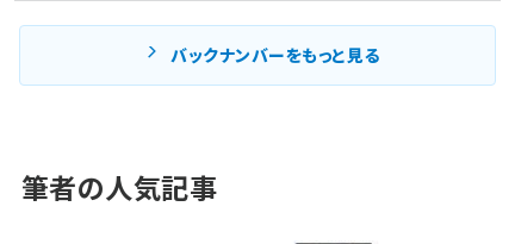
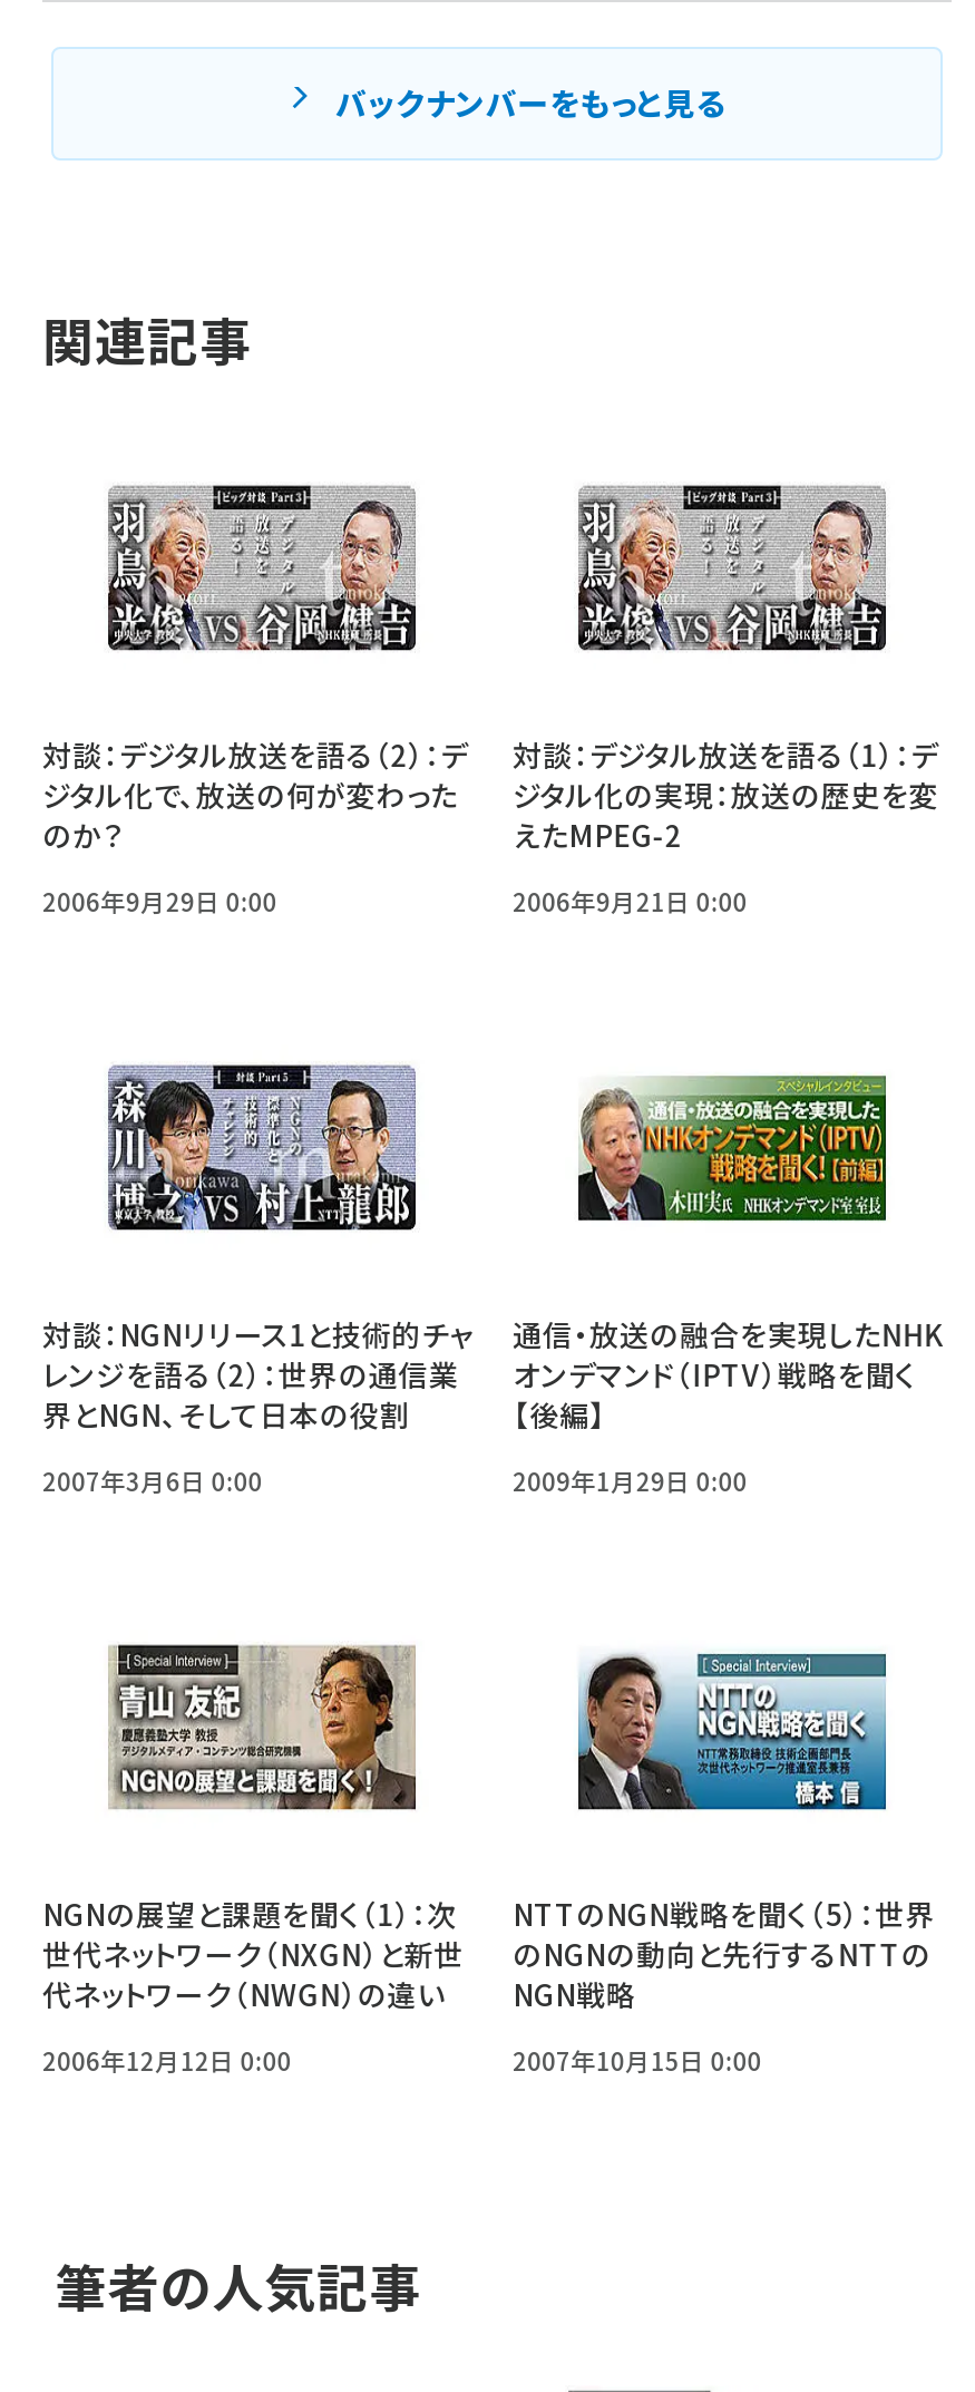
none -> [42,300,252,376] 関連記事
none -> [42,484,468,917] [image] | 対談：デジタル放送を語る（2）：デ | ジタル化で、放送の何が変わった | のか？ | 2006年9月29日 0:00
none -> [42,1063,475,1497] [image] | 対談：NGNリリース1と技術的チャ | レンジを語る（2）：世界の通信業 | 界とNGN、そして日本の役割 | 2007年3月6日 0:00
none -> [42,1643,464,2077] [image] | NGNの展望と課題を聞く（1）：次 | 世代ネットワーク（NXGN）と新世 | 代ネットワーク（NWGN）の違い | 2006年12月12日 0:00
none -> [513,484,939,917] [image] | 対談：デジタル放送を語る（1）：デ | ジタル化の実現：放送の歴史を変 | えたMPEG-2 | 2006年9月21日 0:00
none -> [513,1072,942,1497] [image] | 通信・放送の融合を実現したNHK | オンデマンド（IPTV）戦略を聞く | 【後編】 | 2009年1月29日 0:00
none -> [513,1652,935,2077] [image] | NTTのNGN戦略を聞く（5）：世界 | のNGNの動向と先行するNTTの | NGN戦略 | 2007年10月15日 0:00

